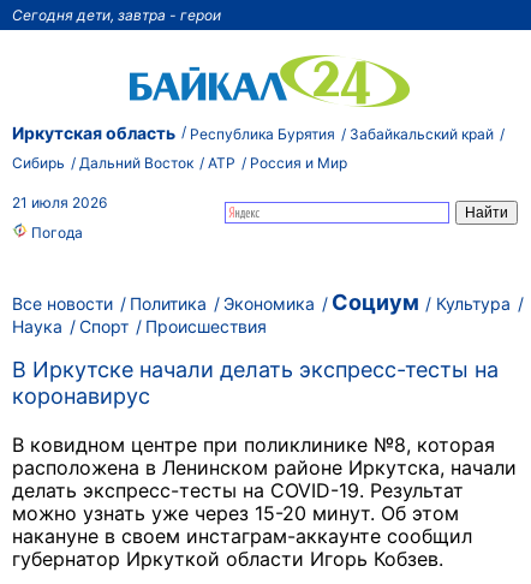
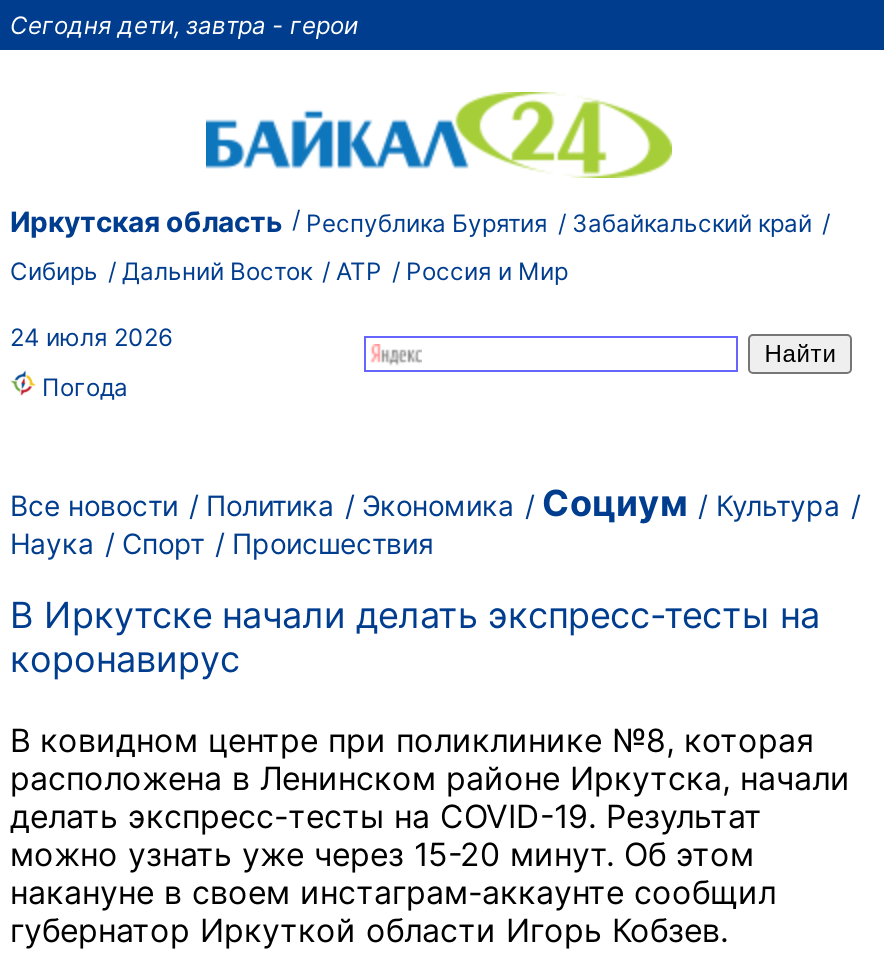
[12,193,107,211] 21 июля 2026 -> [10,322,172,352] 24 июля 2026

